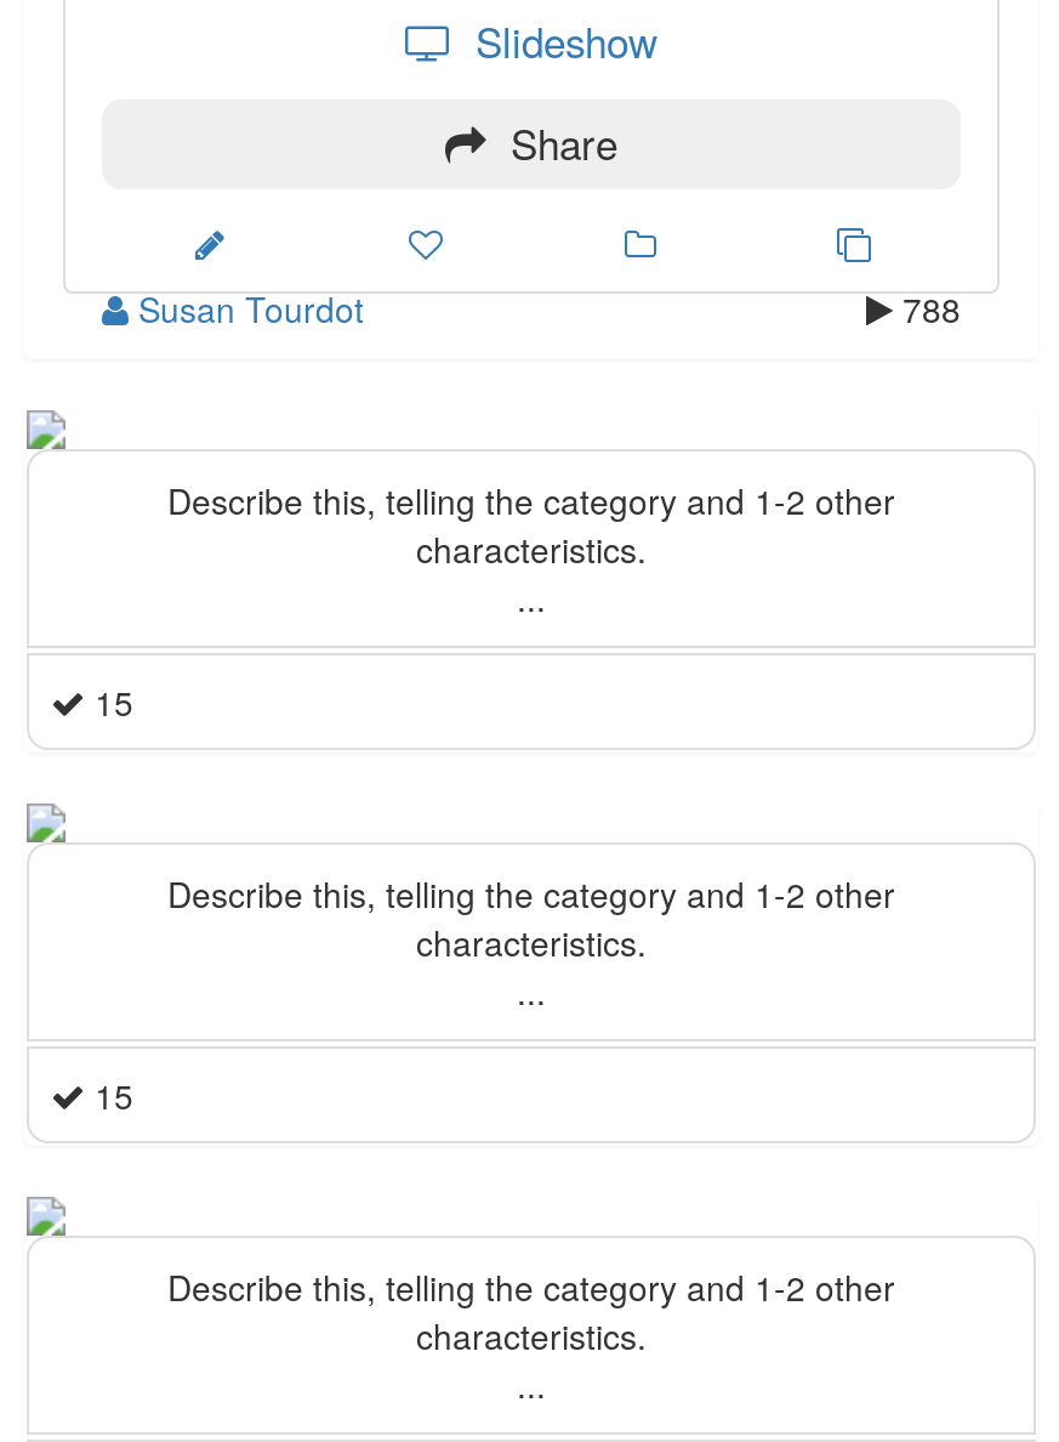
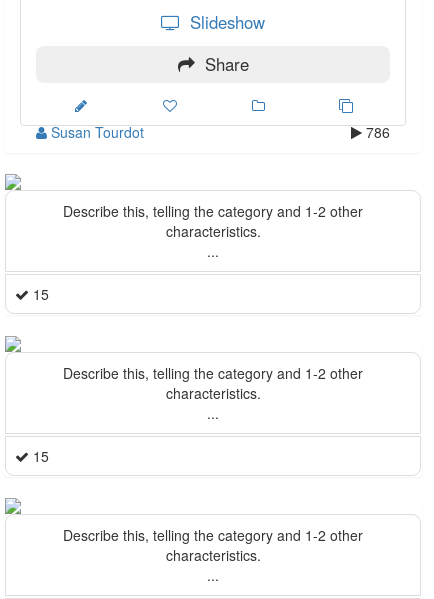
[893,284,961,333] 788 -> [362,122,390,142] 786

